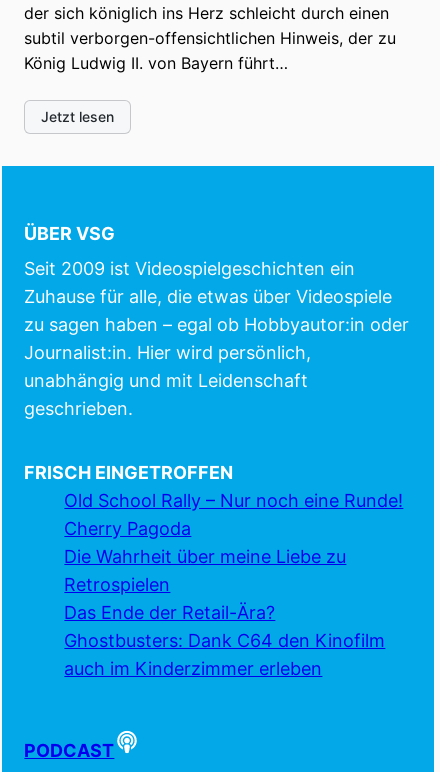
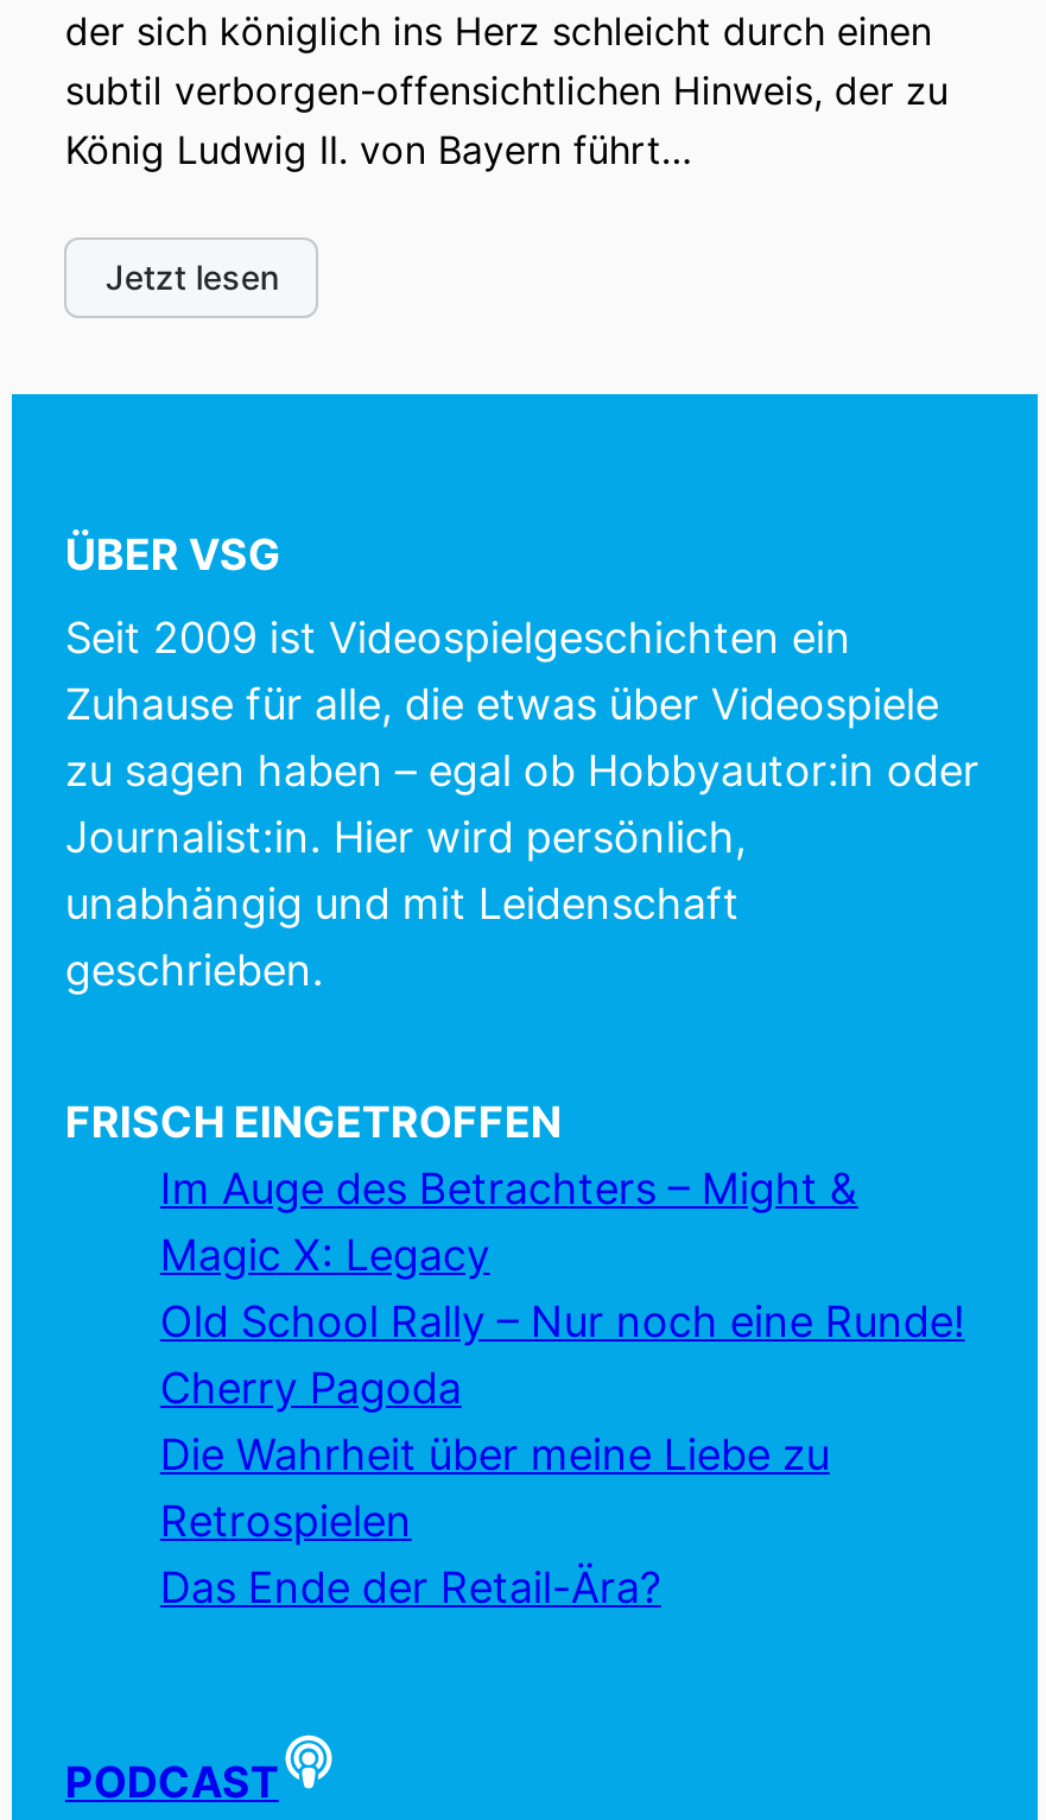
none -> [160,1163,858,1279] Im Auge des Betrachters – Might & | Magic X: Legacy
moved [64,490,403,623] -> [160,1296,965,1612]: Old School Rally – Nur noch eine Runde! | Cherry Pagoda | Die Wahrheit über meine Liebe zu | Retrospielen | Das Ende der Retail-Ära?
[64,630,385,679] Ghostbusters: Dank C64 den Kinofilm | auch im Kinderzimmer erleben -> none

